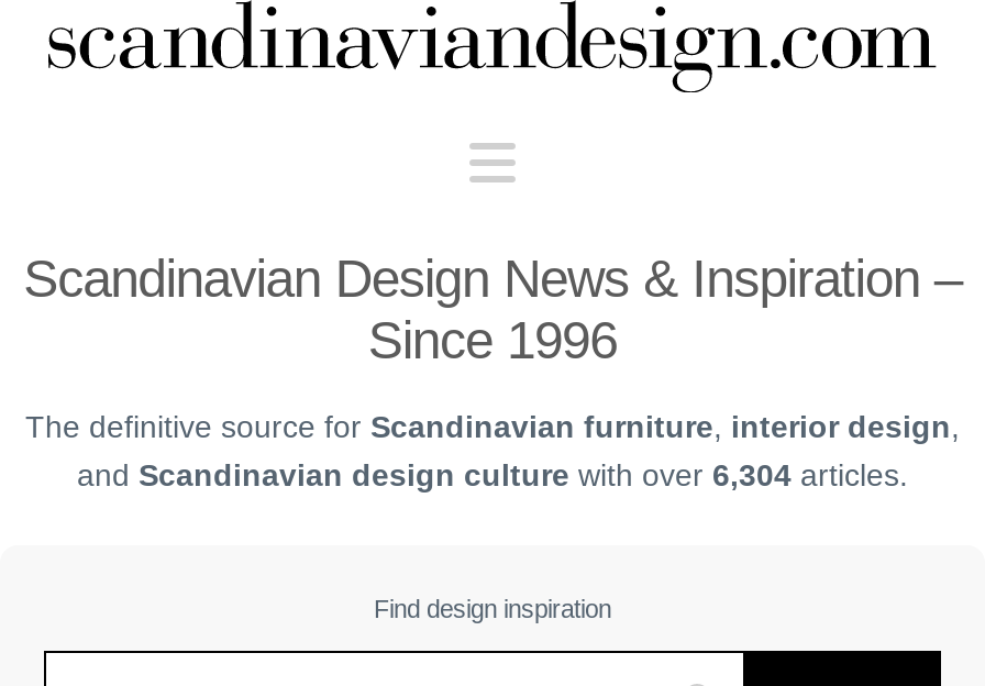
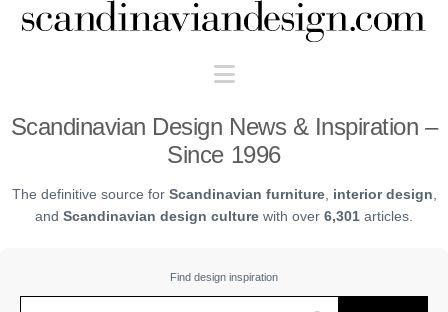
[77,459,908,492] and Scandinavian design culture with over 6,304 articles. -> [35,209,413,224] and Scandinavian design culture with over 6,301 articles.

